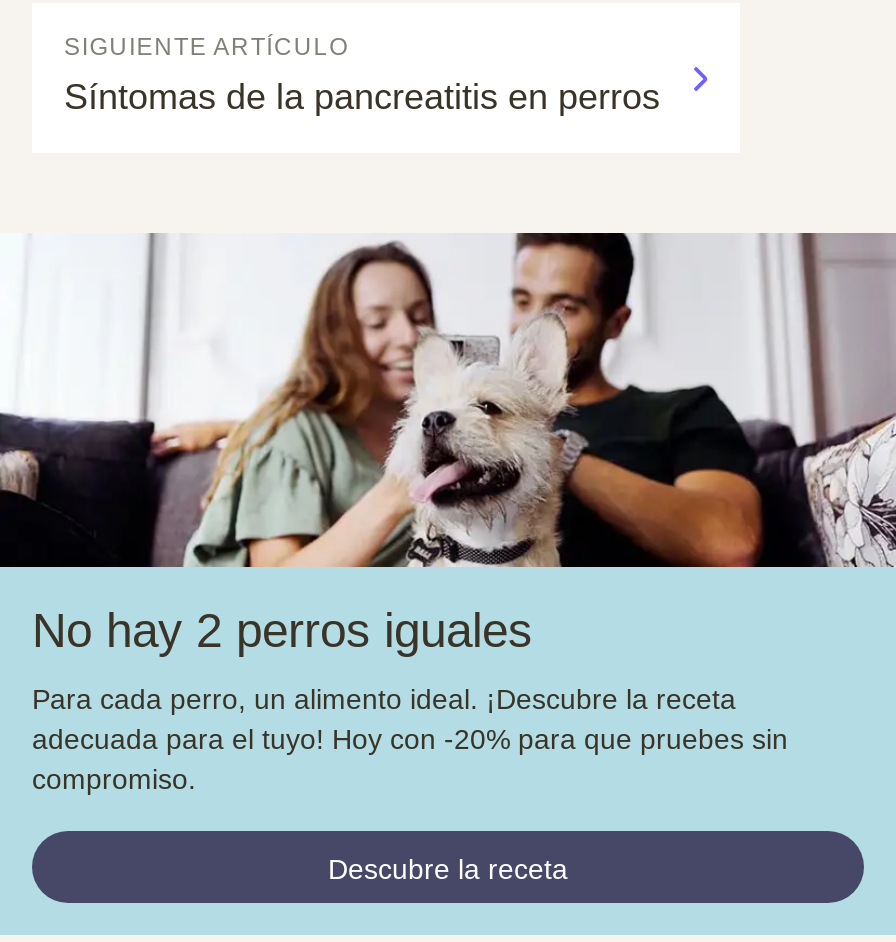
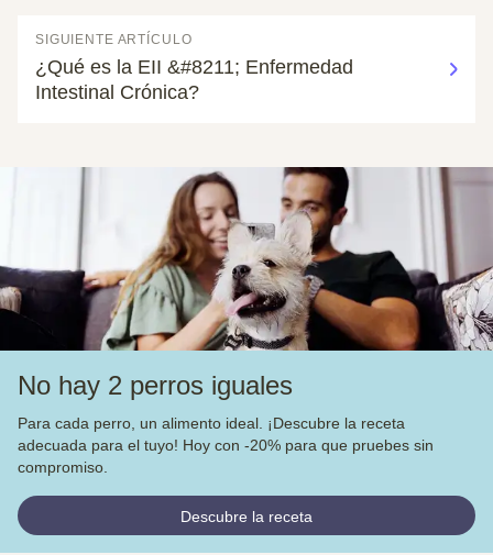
[64,77,660,117] Síntomas de la pancreatitis en perros -> [35,56,353,103] ¿Qué es la EII &#8211; Enfermedad | Intestinal Crónica?

